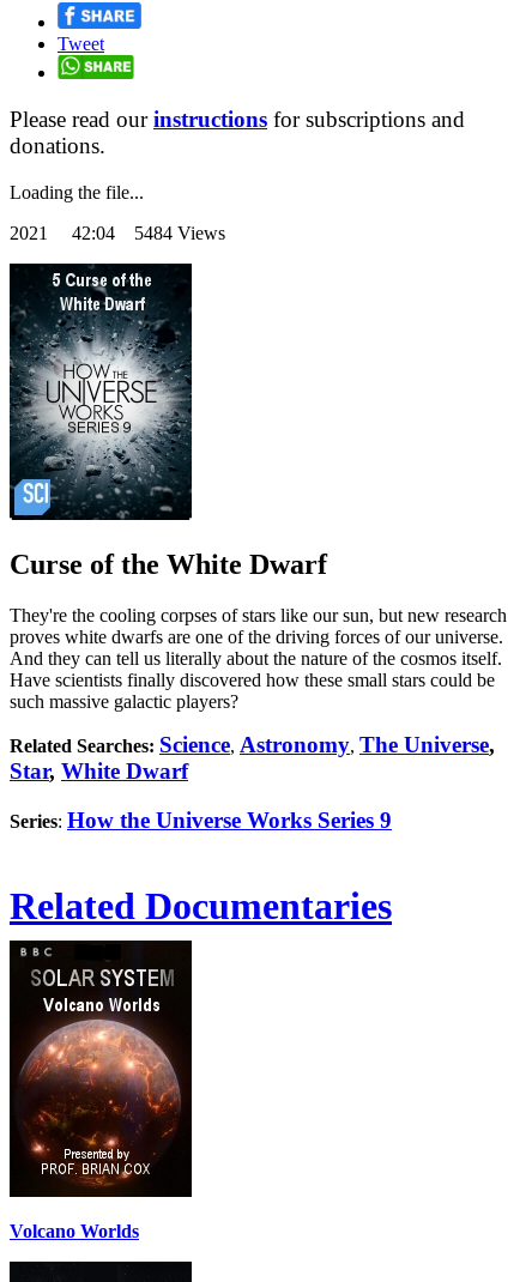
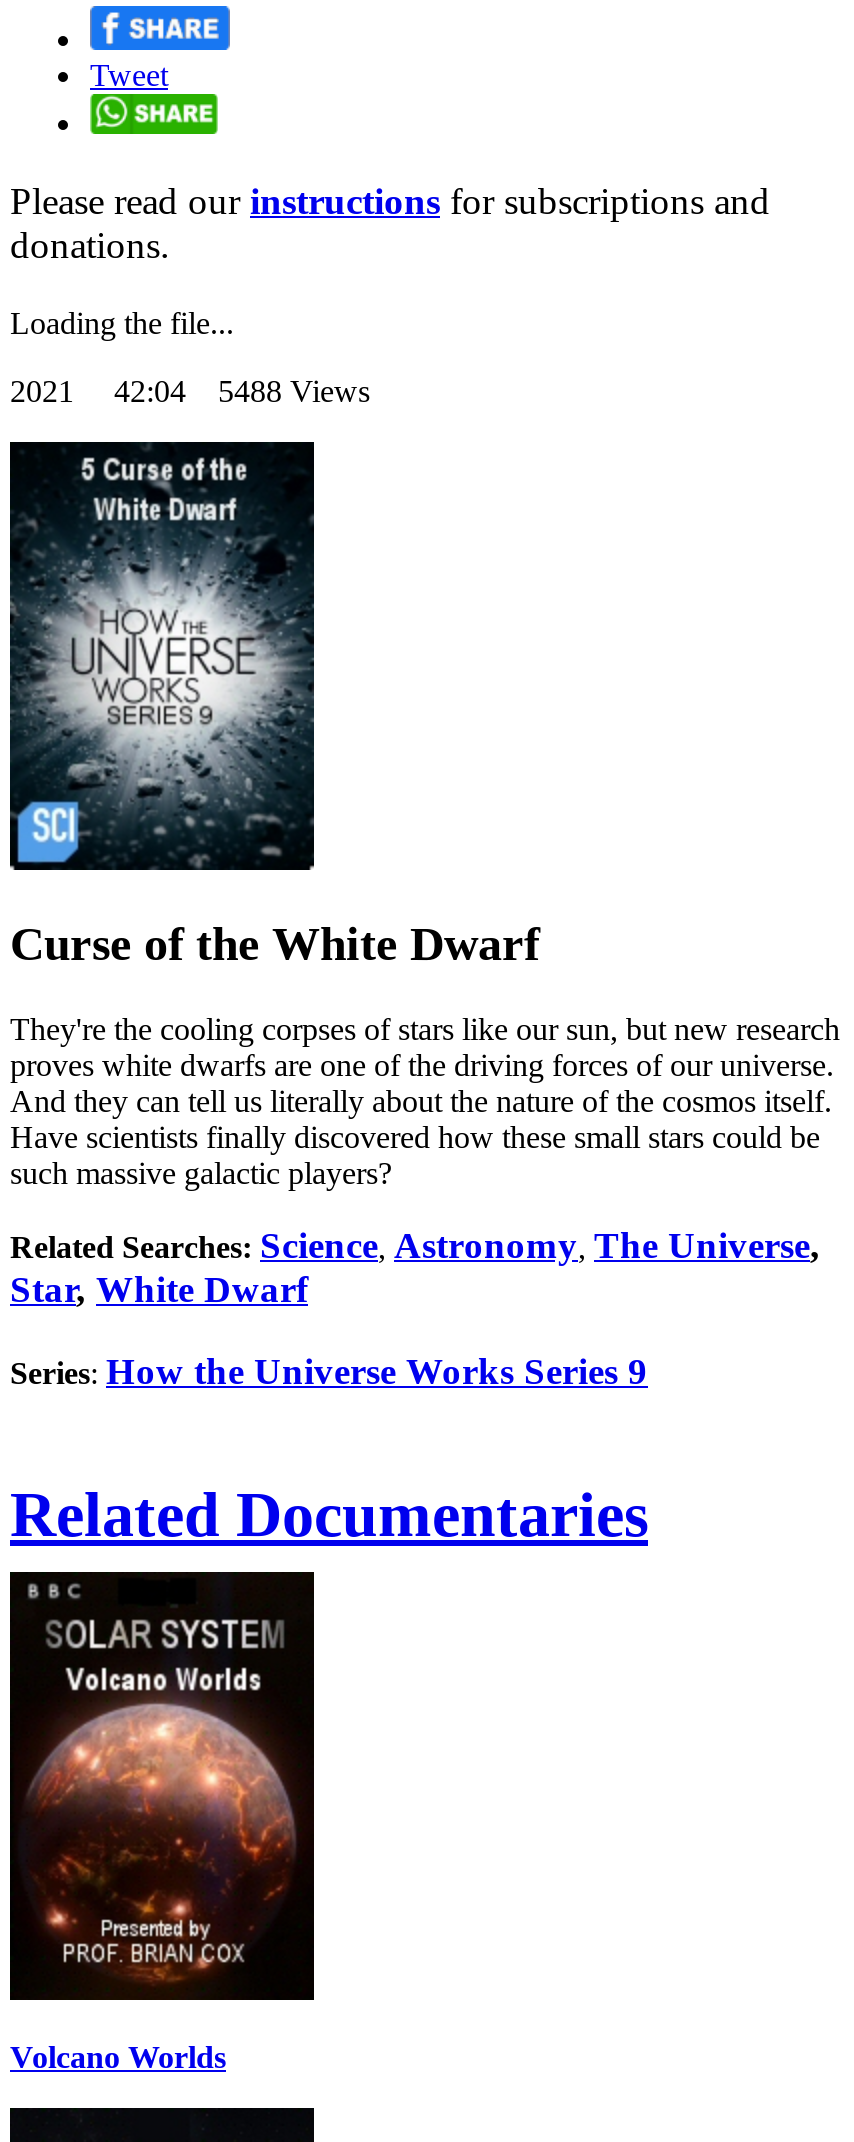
[10,223,225,243] 2021 42:04 5484 Views -> [10,374,370,408] 2021 42:04 5488 Views

